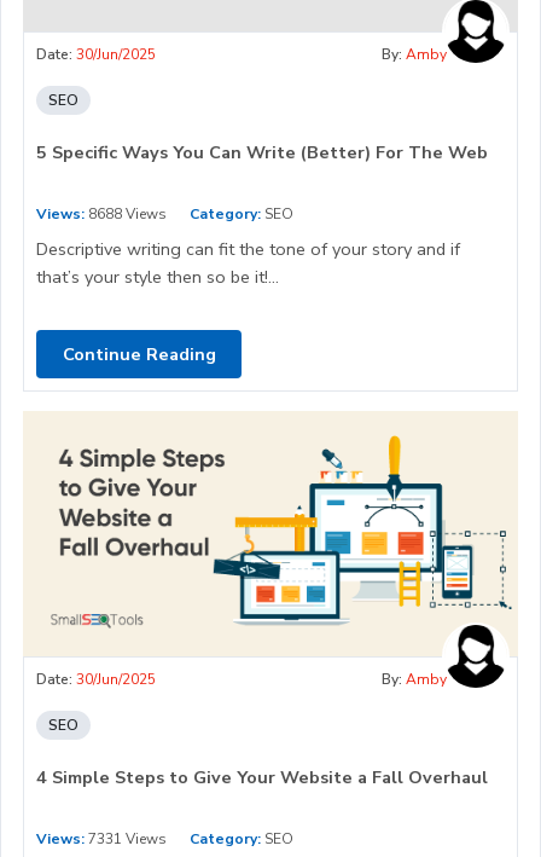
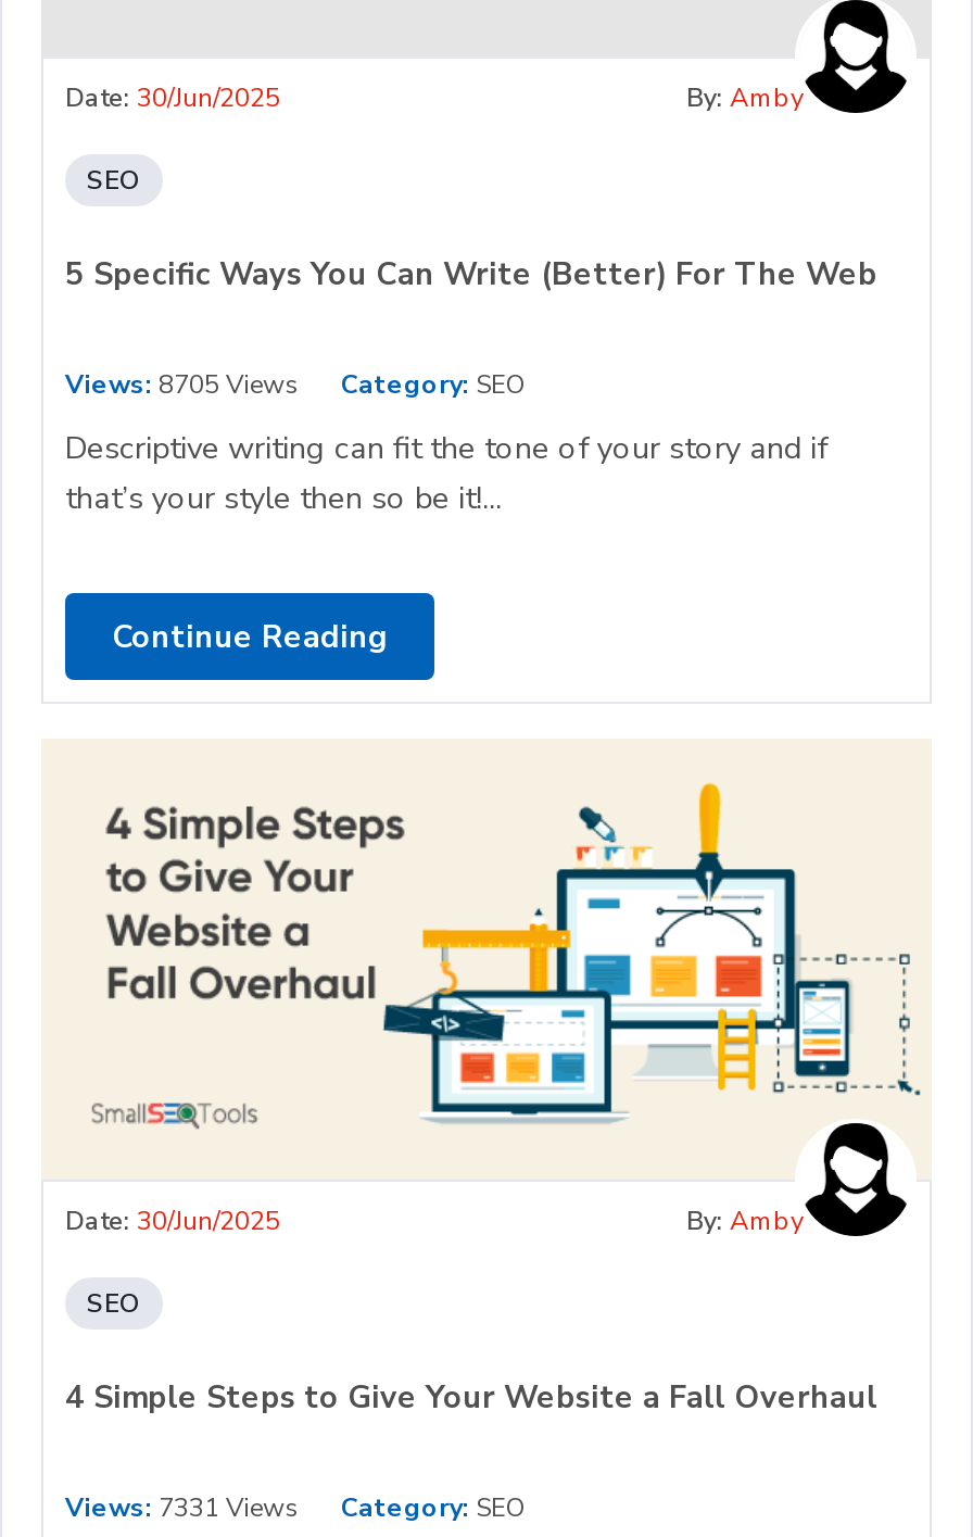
[36,205,293,224] Views: 8688 Views Category: SEO -> [65,368,528,403] Views: 8705 Views Category: SEO

